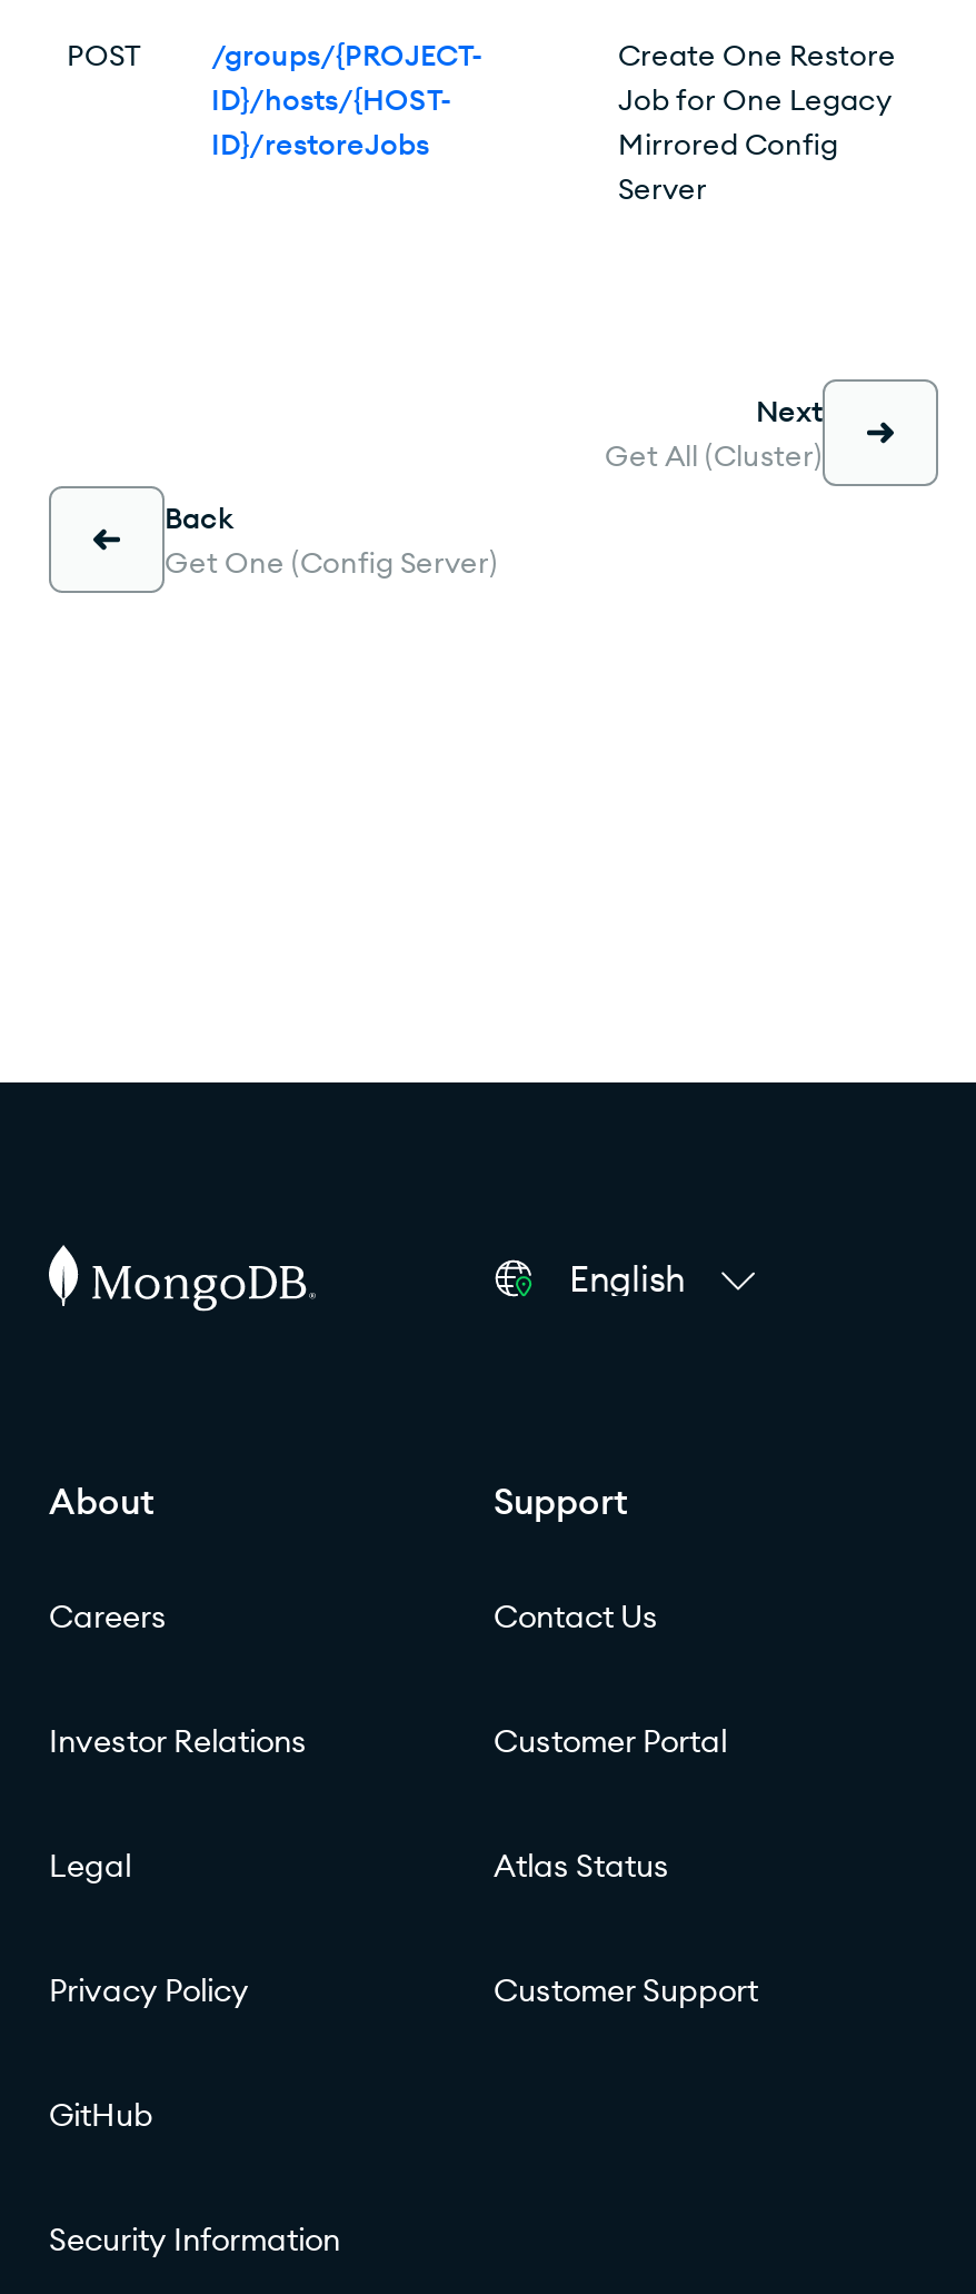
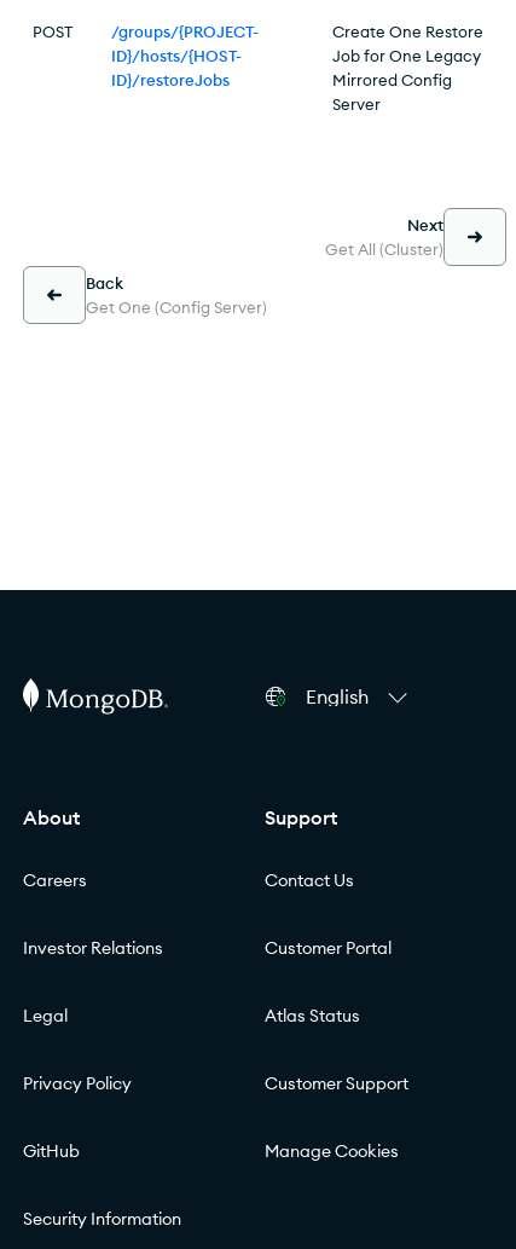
none -> [265,1140,399,1162] Manage Cookies

